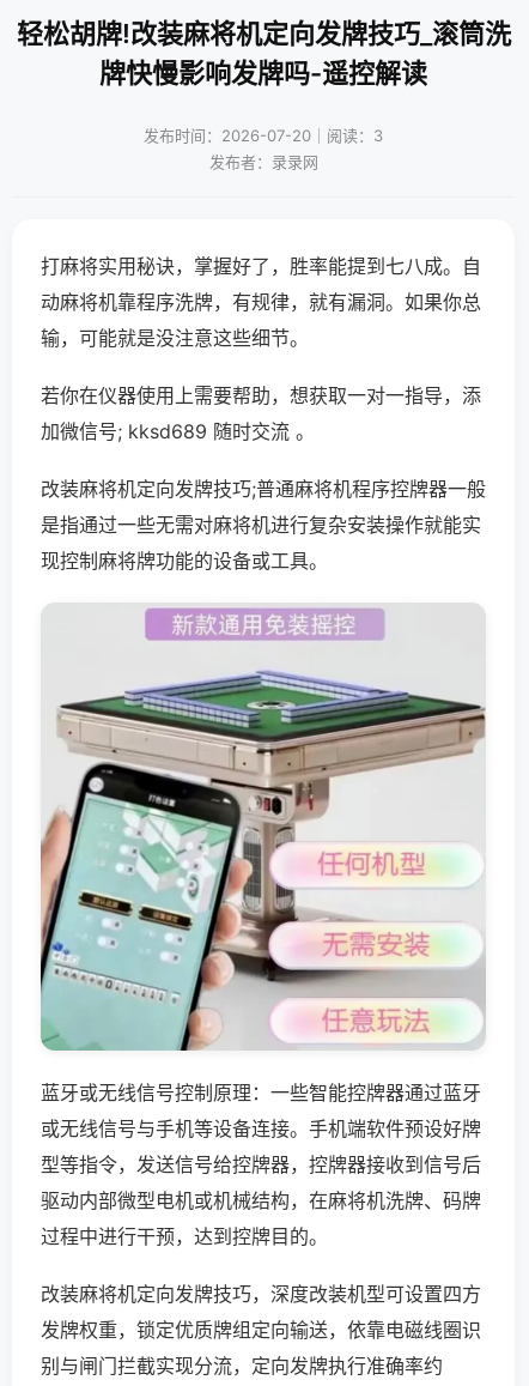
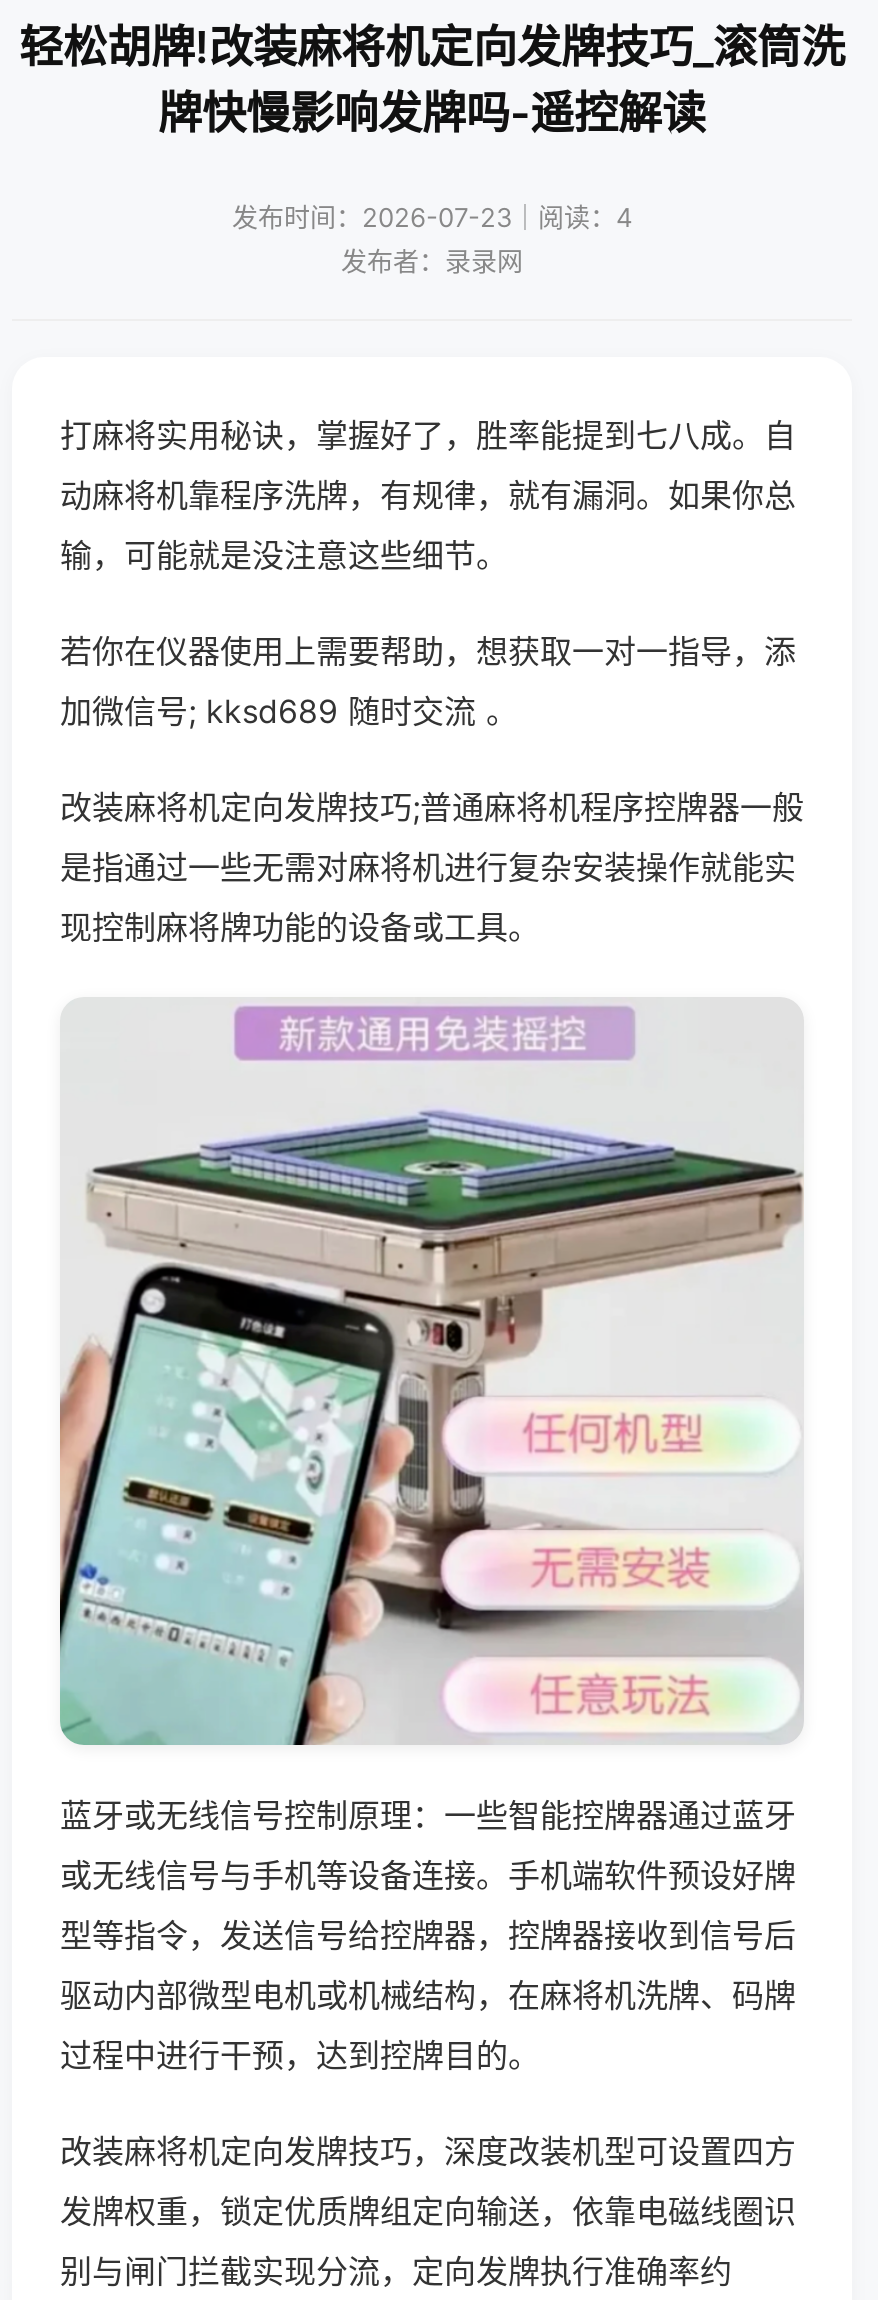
[144,126,383,145] 发布时间：2026-07-20｜阅读：3 -> [232,201,632,233] 发布时间：2026-07-23｜阅读：4

